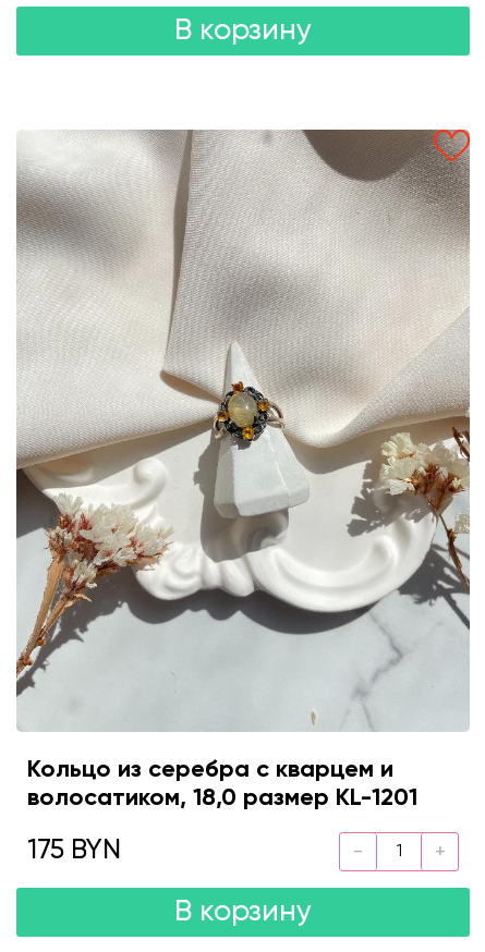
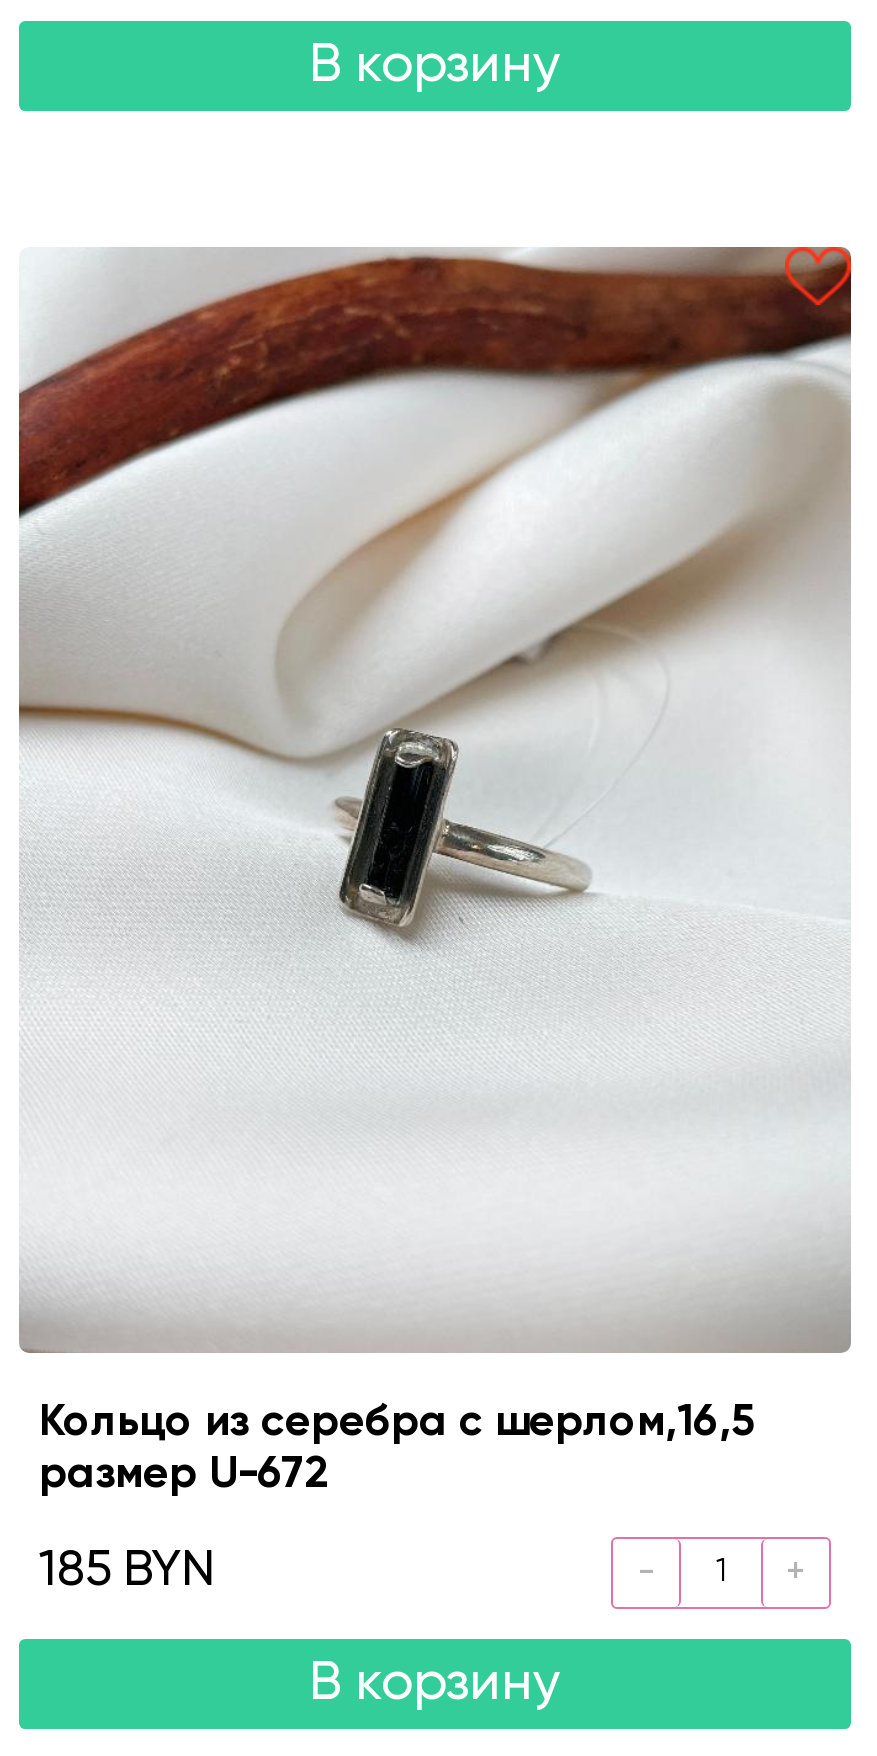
[15,130,471,811] [image] | Кольцо из серебра с кварцем и | волосатиком, 18,0 размер KL-1201 -> [17,247,851,1498] [image] | Кольцо из серебра с шерлом,16,5 | размер U-672
[27,838,121,865] 175 BYN -> [39,1548,215,1598] 185 BYN

